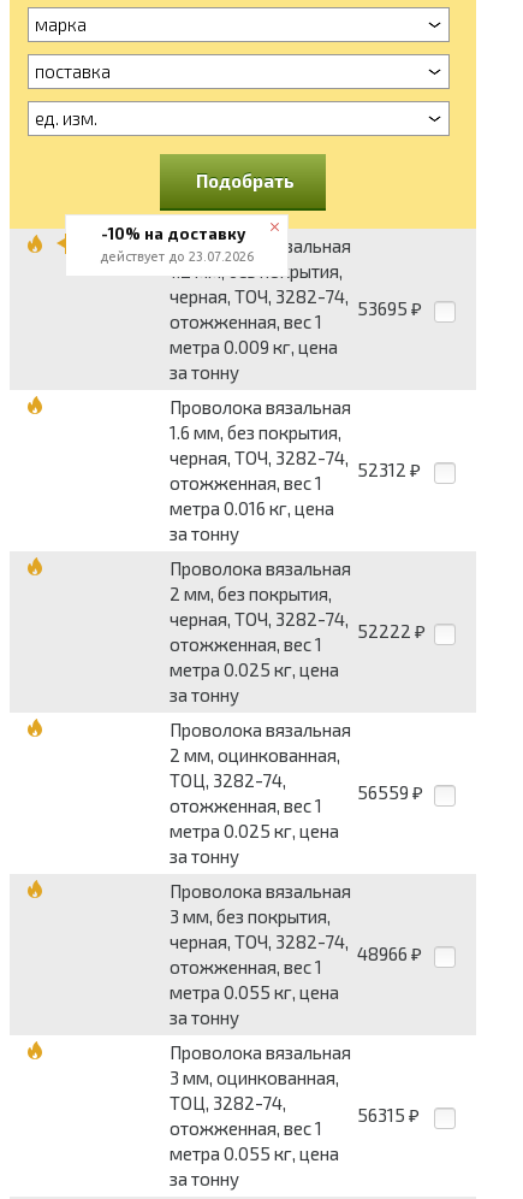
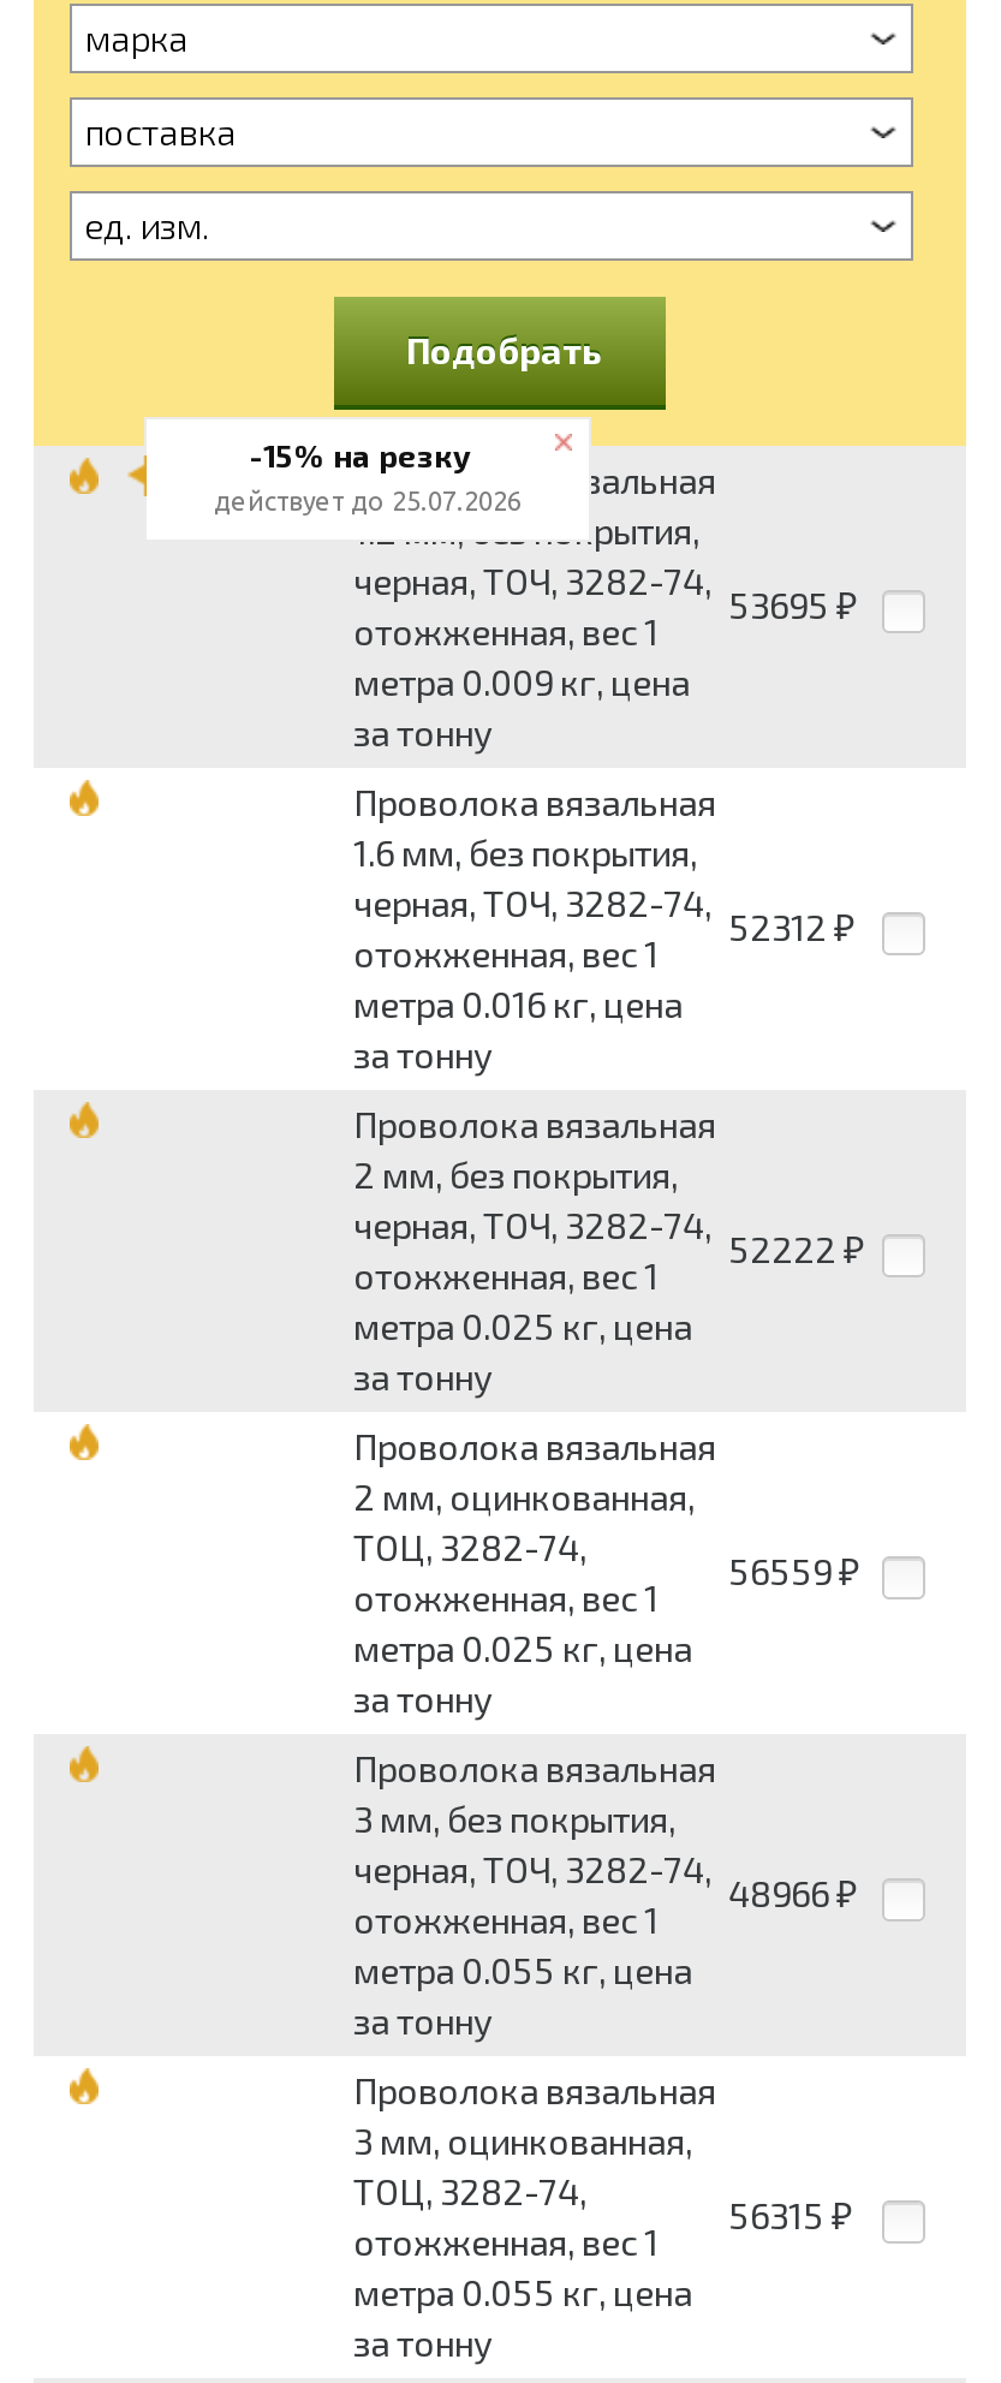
[100,224,245,243] -10% на доставку -> [249,436,470,475] -15% на резку
[100,249,254,264] действует до 23.07.2026 -> [214,487,522,516] действует до 25.07.2026

